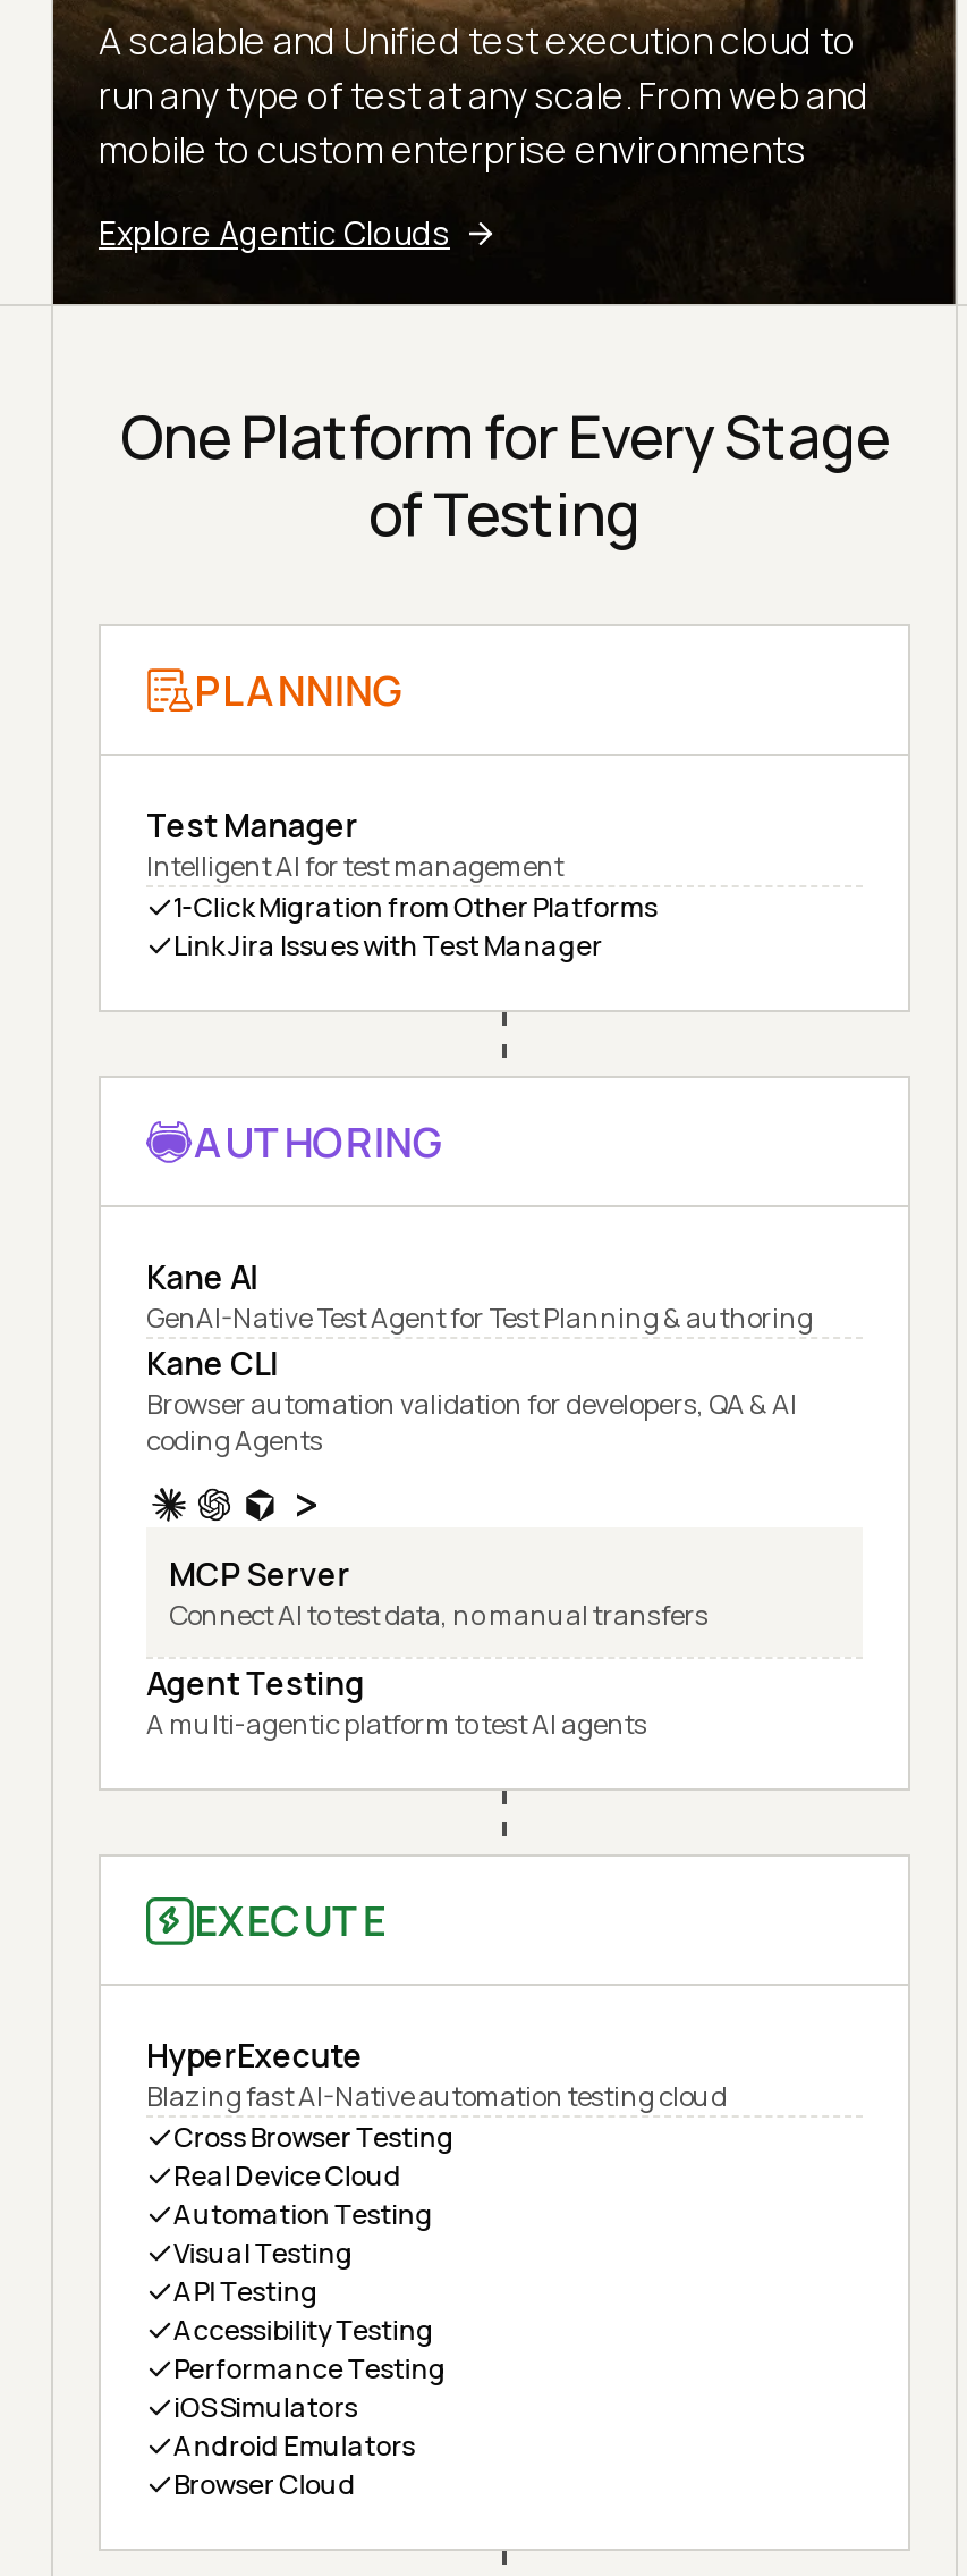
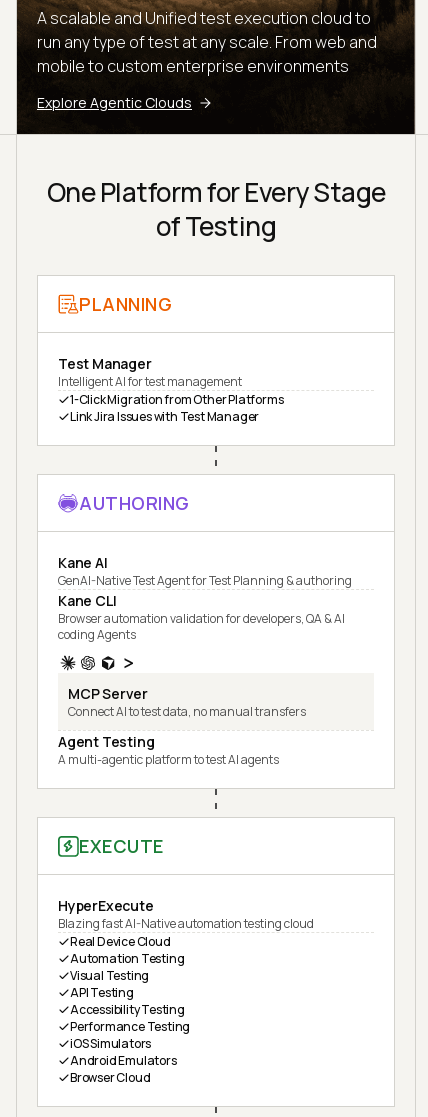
[173,2118,454,2157] Cross Browser Testing -> none

